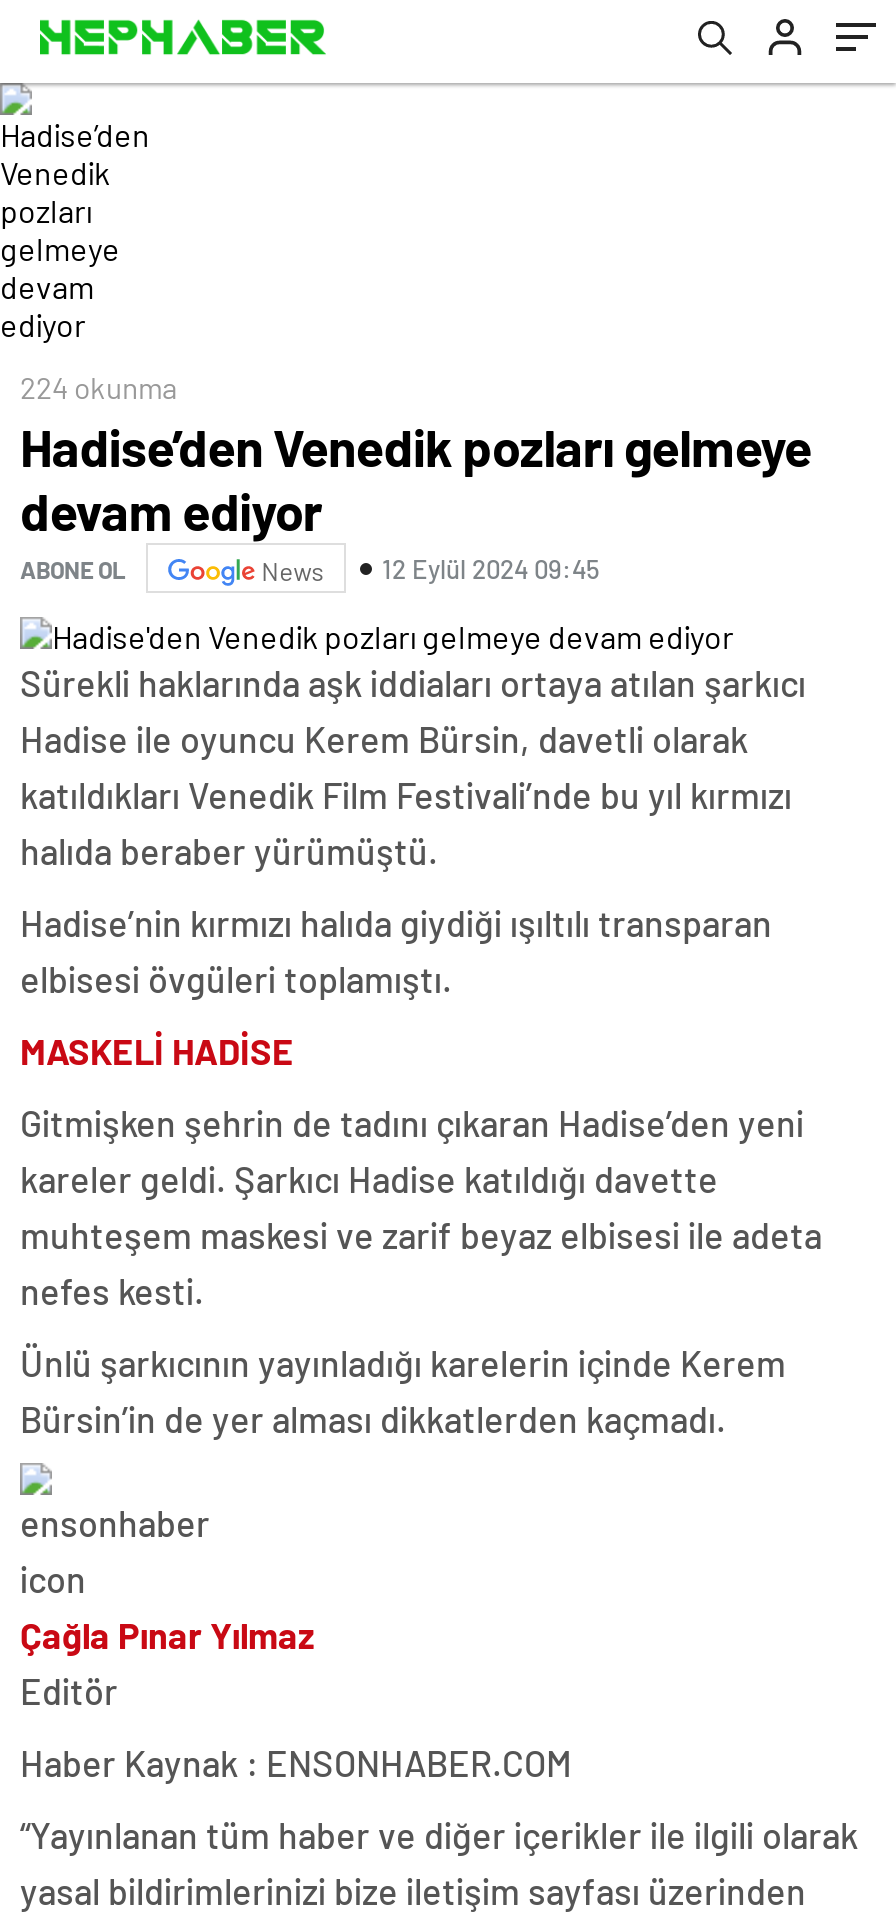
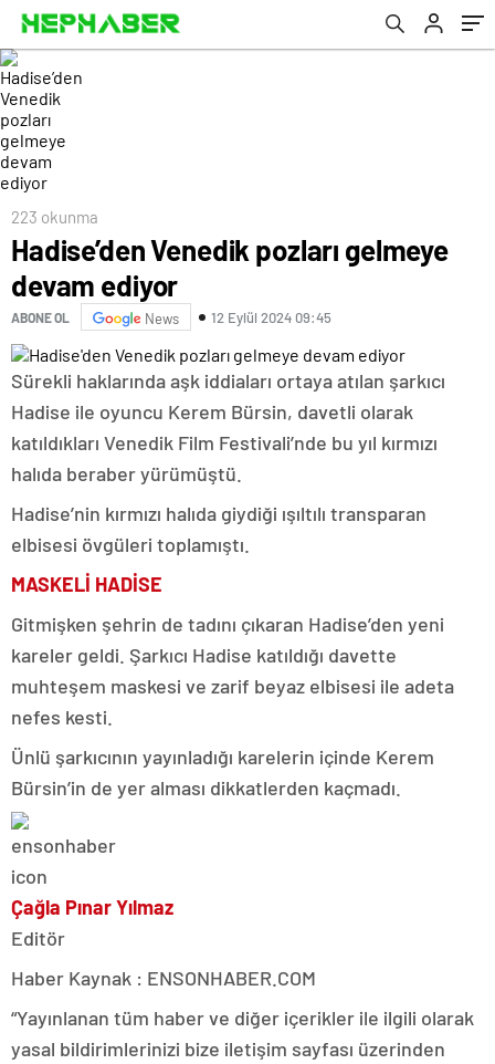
[20,369,178,405] 224 okunma -> [11,207,98,227] 223 okunma

